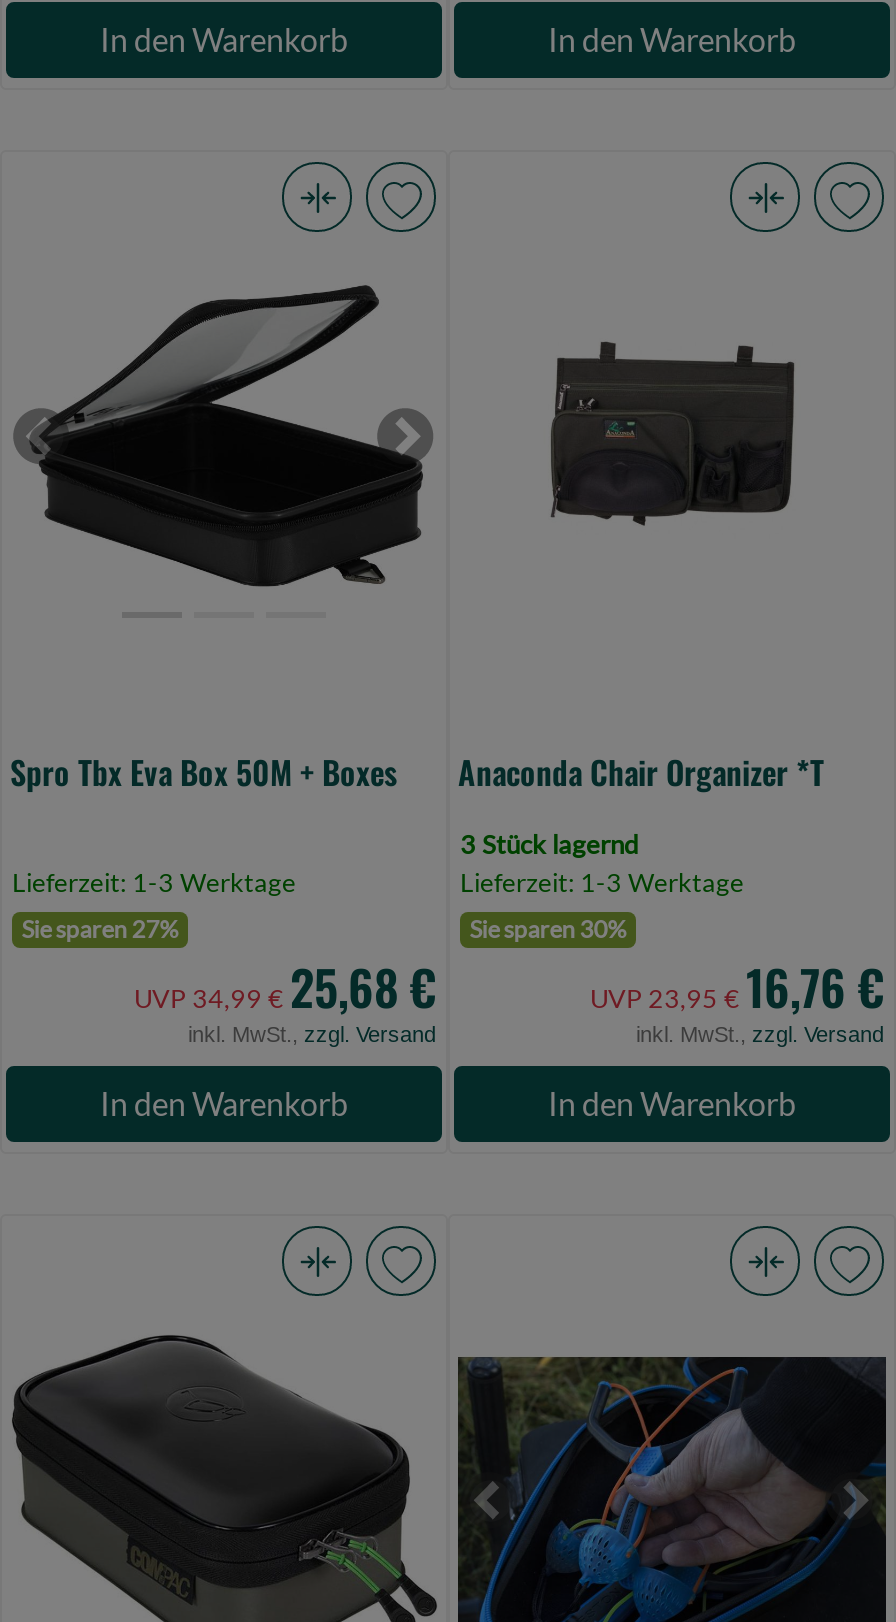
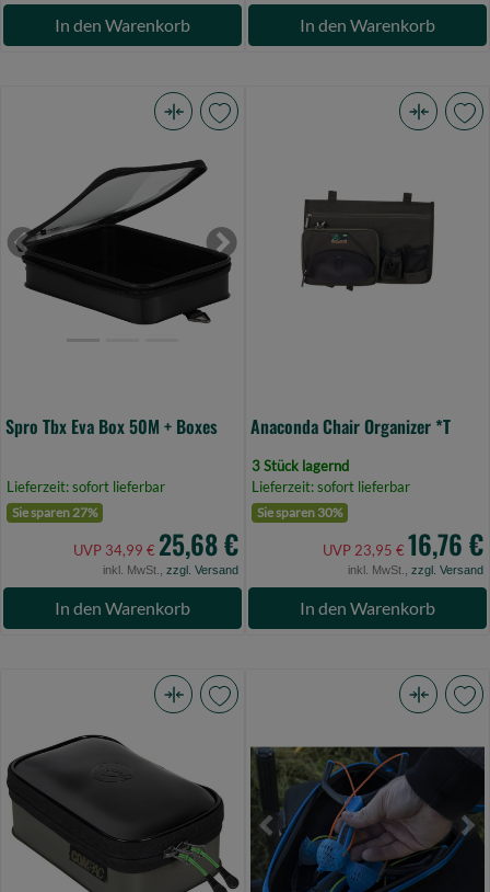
[12,866,296,898] Lieferzeit: 1-3 Werktage -> [7,478,165,495] Lieferzeit: sofort lieferbar
[460,866,744,898] Lieferzeit: 1-3 Werktage -> [252,478,410,495] Lieferzeit: sofort lieferbar

